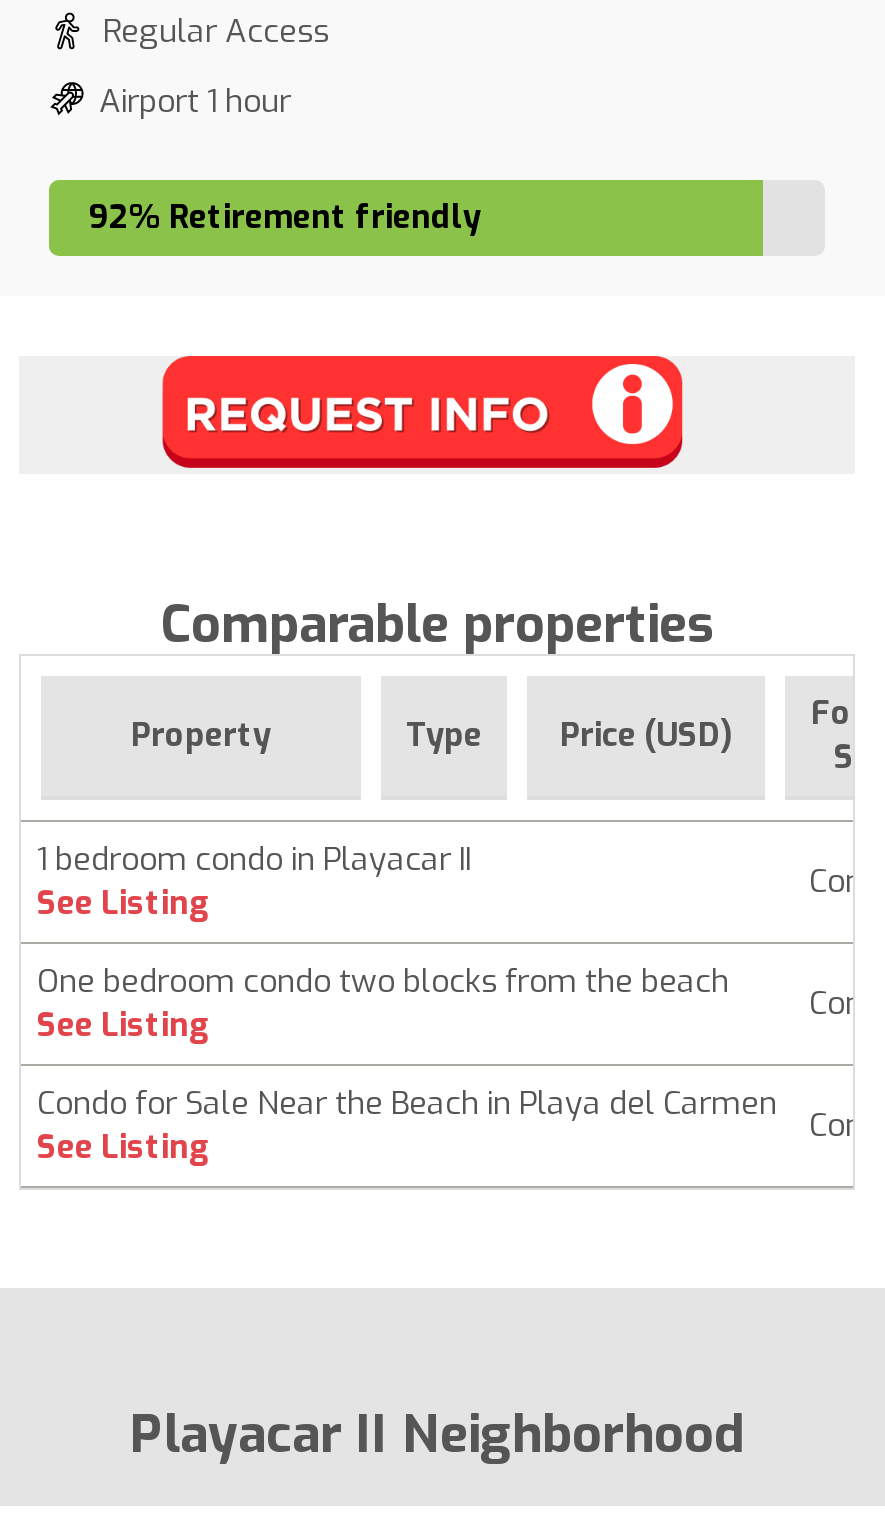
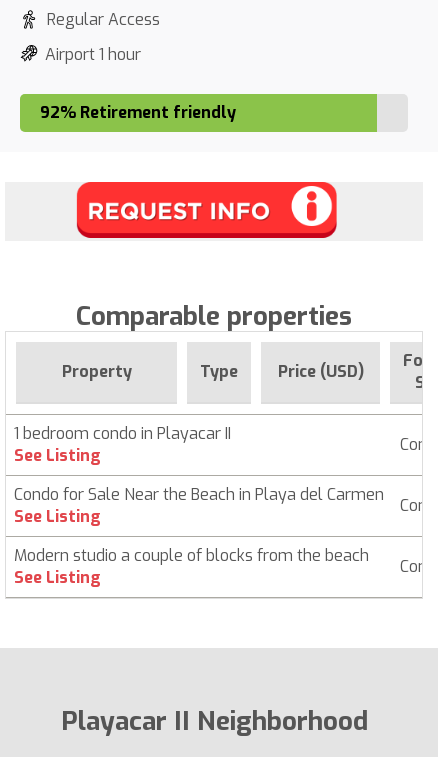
[37,960,729,1002] One bedroom condo two blocks from the beach -> none
none -> [14,545,369,566] Modern studio a couple of blocks from the beach
moved [37,1082,777,1124] -> [14,484,384,505]: Condo for Sale Near the Beach in Playa del Carmen

